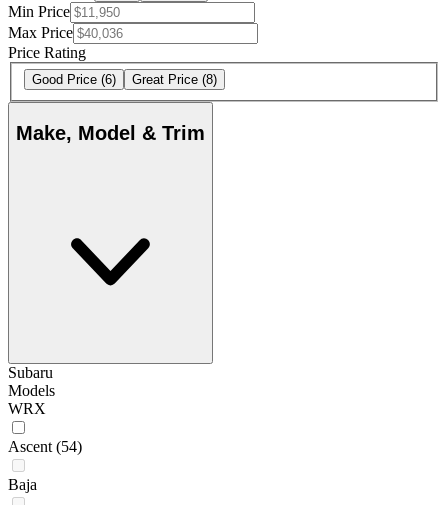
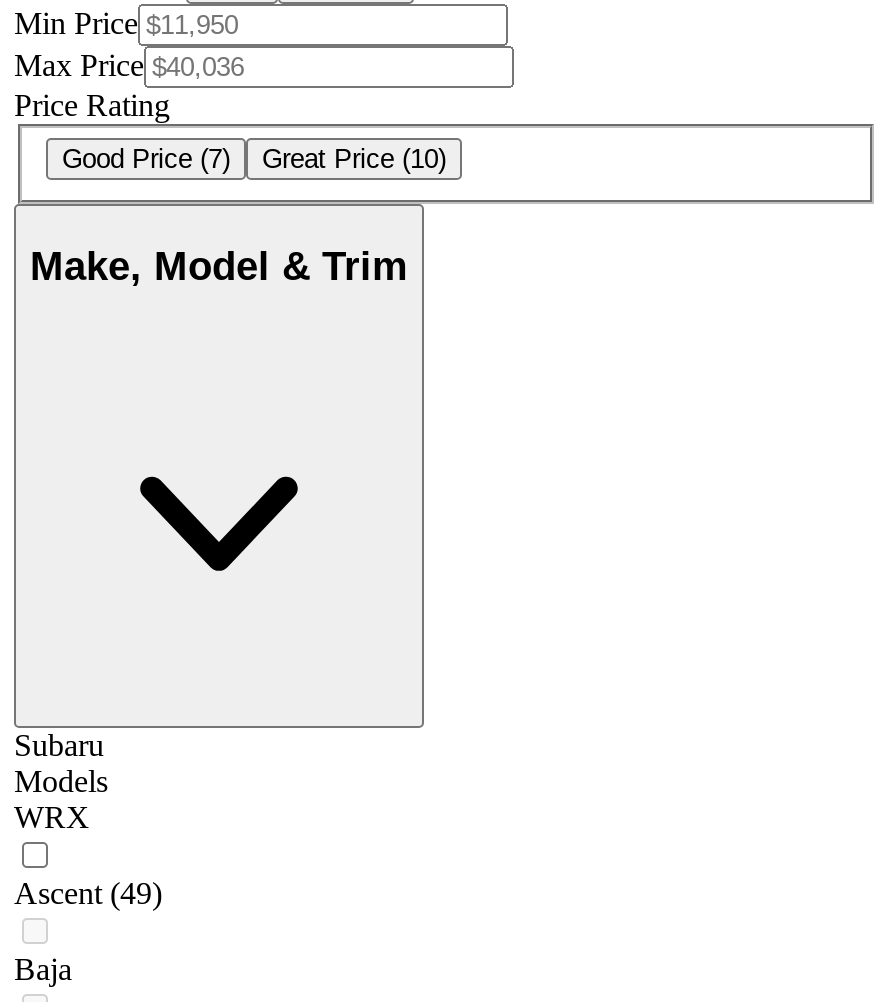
[32,72,116,87] Good Price (6) -> [62,145,230,175] Good Price (7)
[132,72,217,87] Great Price (8) -> [262,145,446,175] Great Price (10)
[8,438,82,455] Ascent (54) -> [14,877,162,911] Ascent (49)

